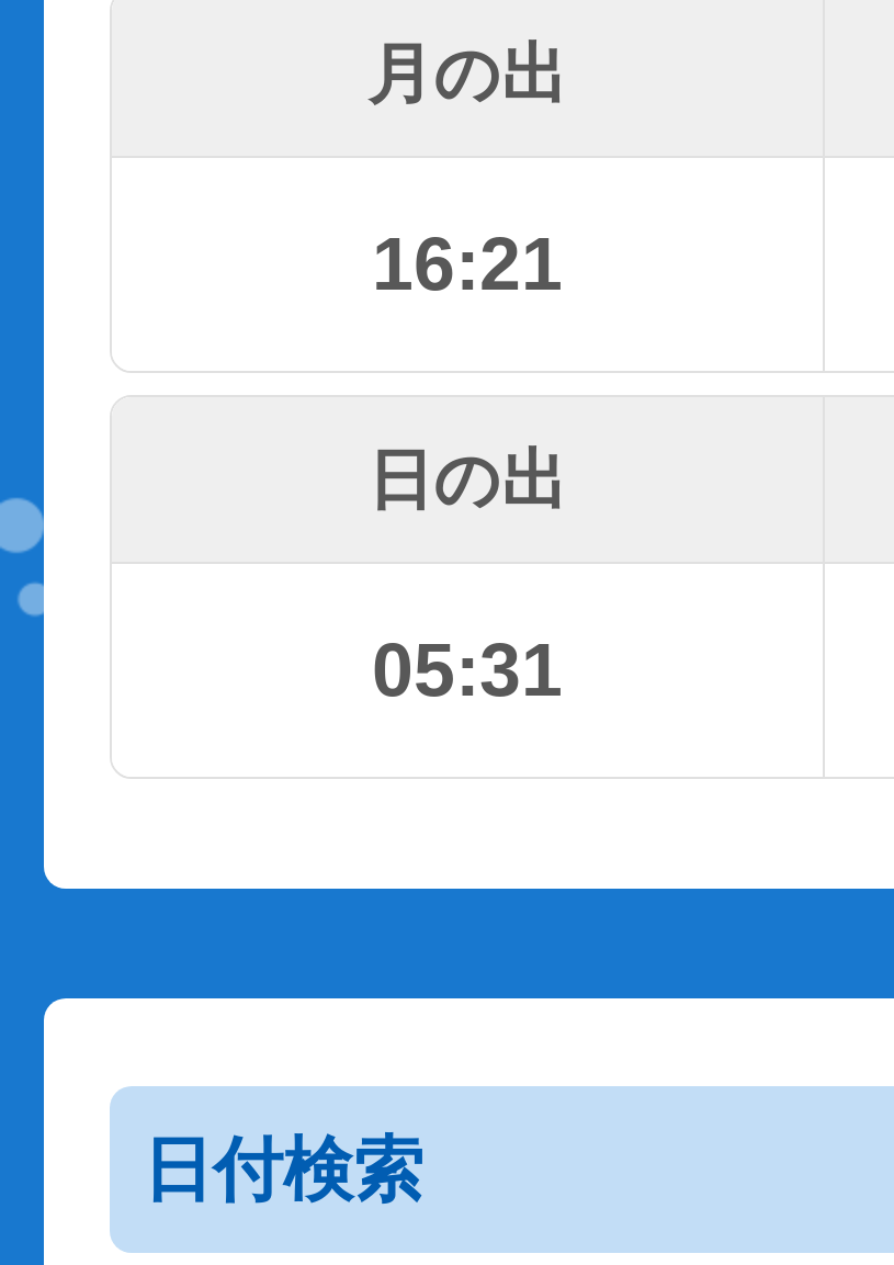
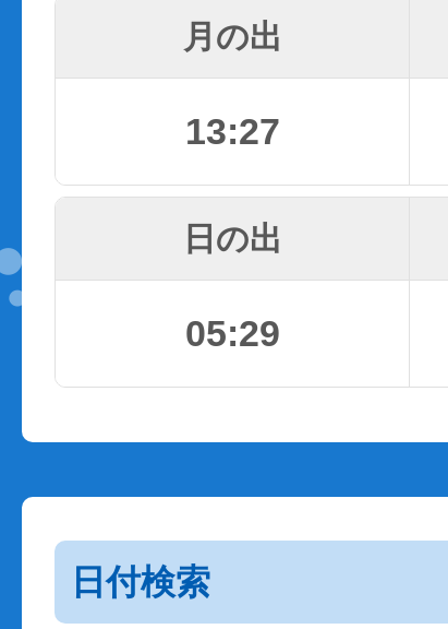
[372,222,563,305] 16:21 -> [185,110,280,152] 13:27
[372,628,563,711] 05:31 -> [185,312,280,354] 05:29

